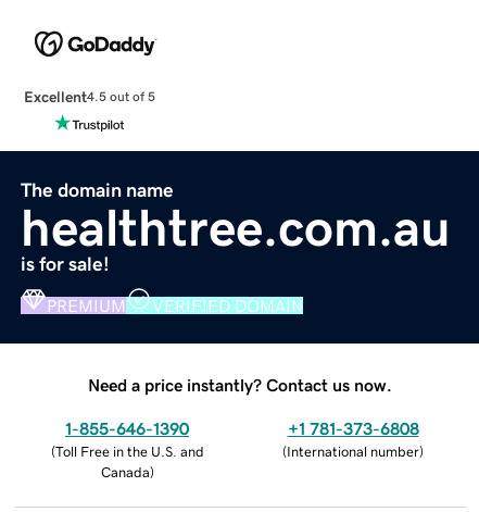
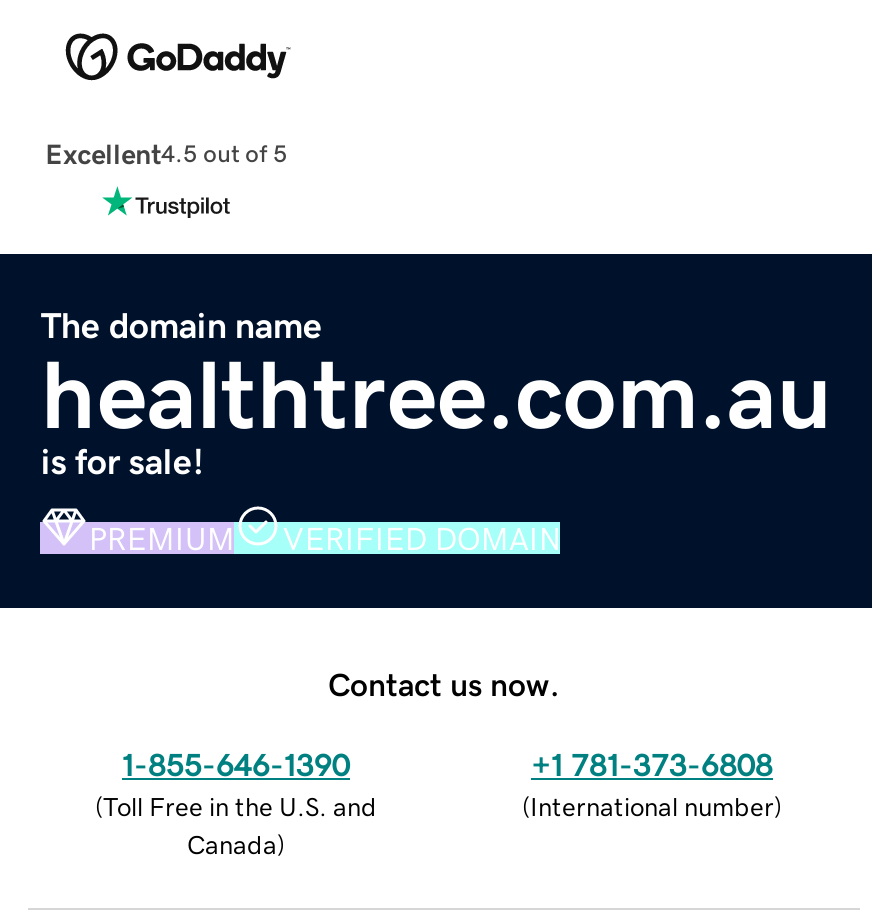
[88,376,392,393] Need a price instantly? Contact us now. -> [328,667,560,699] Contact us now.

